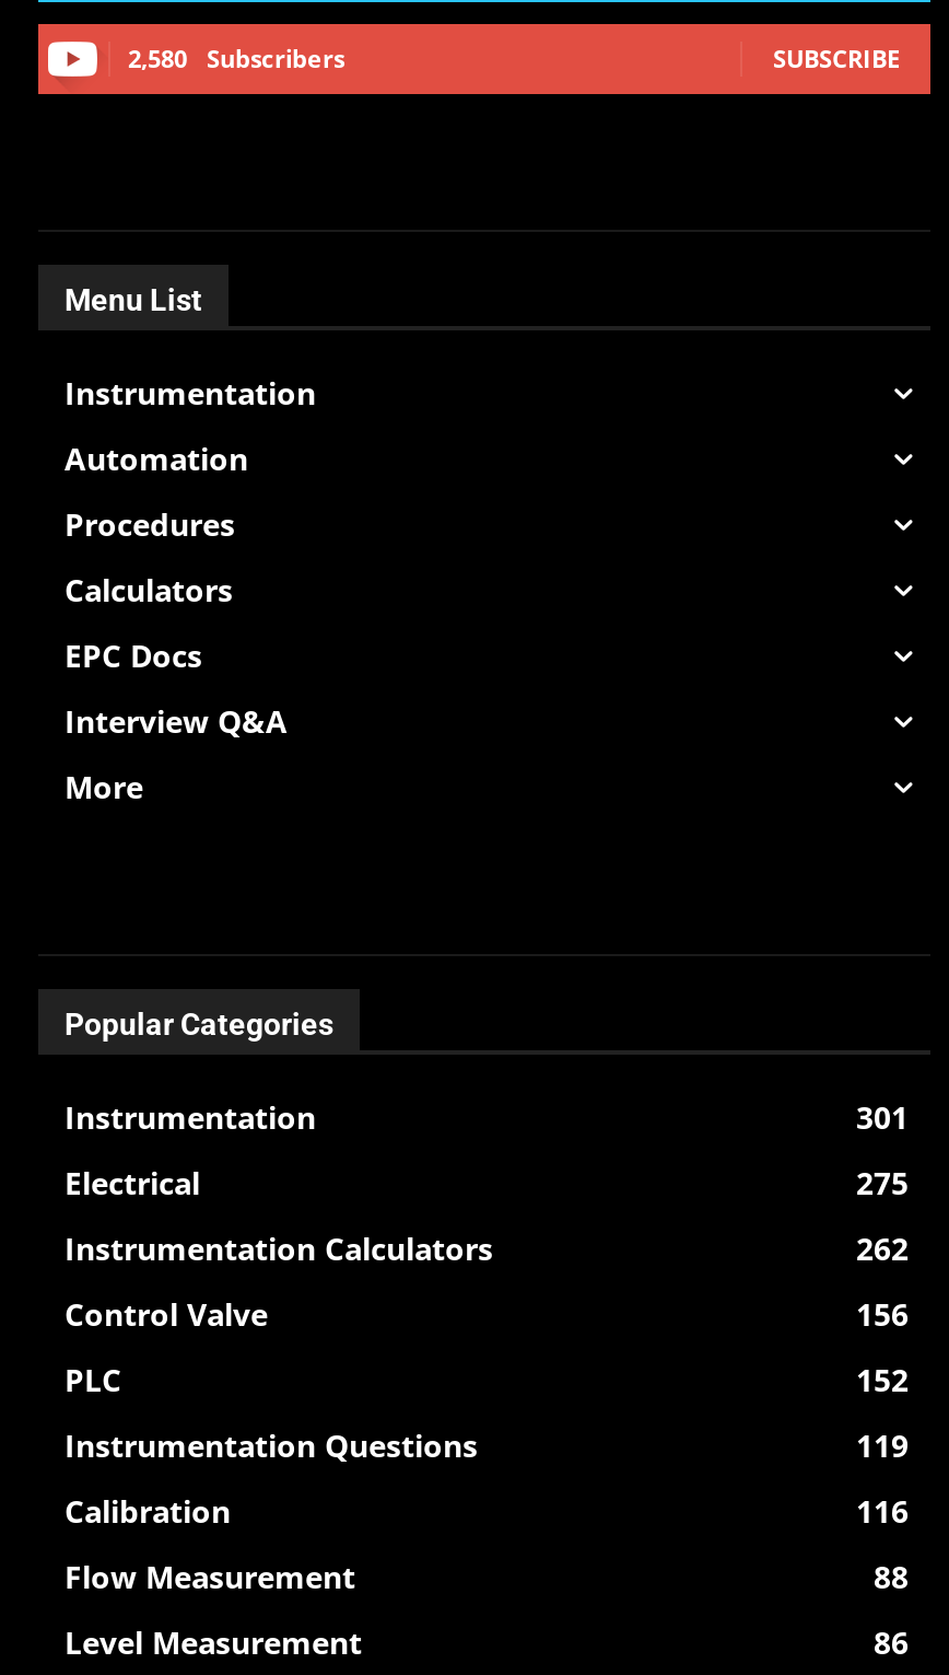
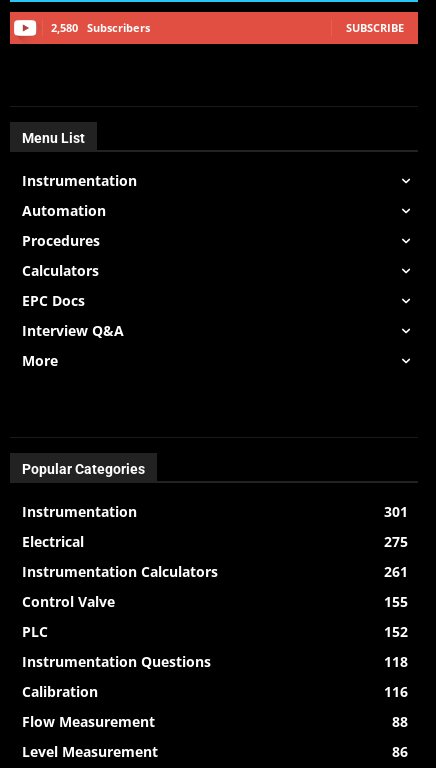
[856,1227,909,1269] 262 -> [384,562,408,581] 261
[856,1293,909,1334] 156 -> [384,592,408,611] 155
[856,1424,909,1466] 119 -> [384,652,408,671] 118

